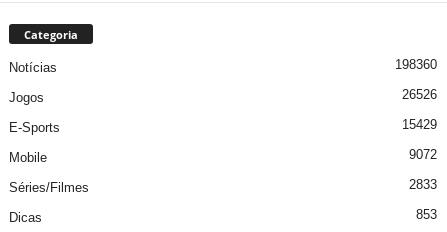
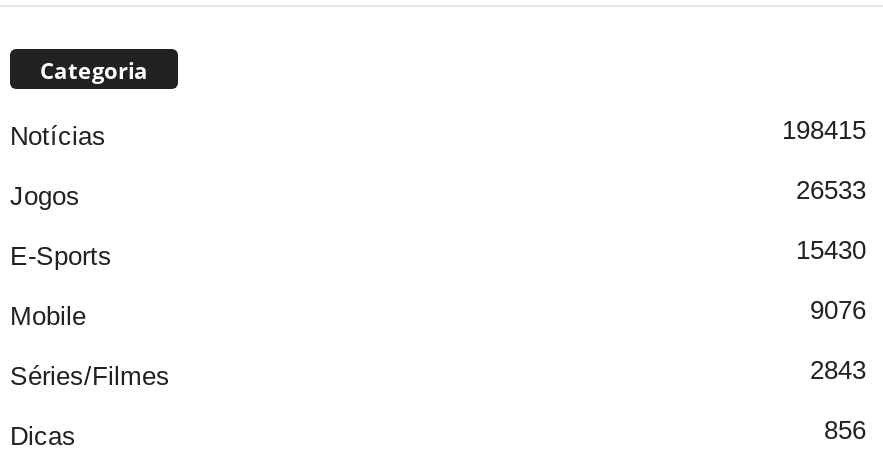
[395,57,437,72] 198360 -> [782,115,866,145] 198415
[402,87,437,102] 26526 -> [796,175,866,205] 26533
[402,117,437,132] 15429 -> [796,235,866,265] 15430
[409,147,437,162] 9072 -> [810,295,866,325] 9076
[409,177,437,192] 2833 -> [810,355,866,385] 2843
[416,207,437,222] 853 -> [824,415,866,445] 856

